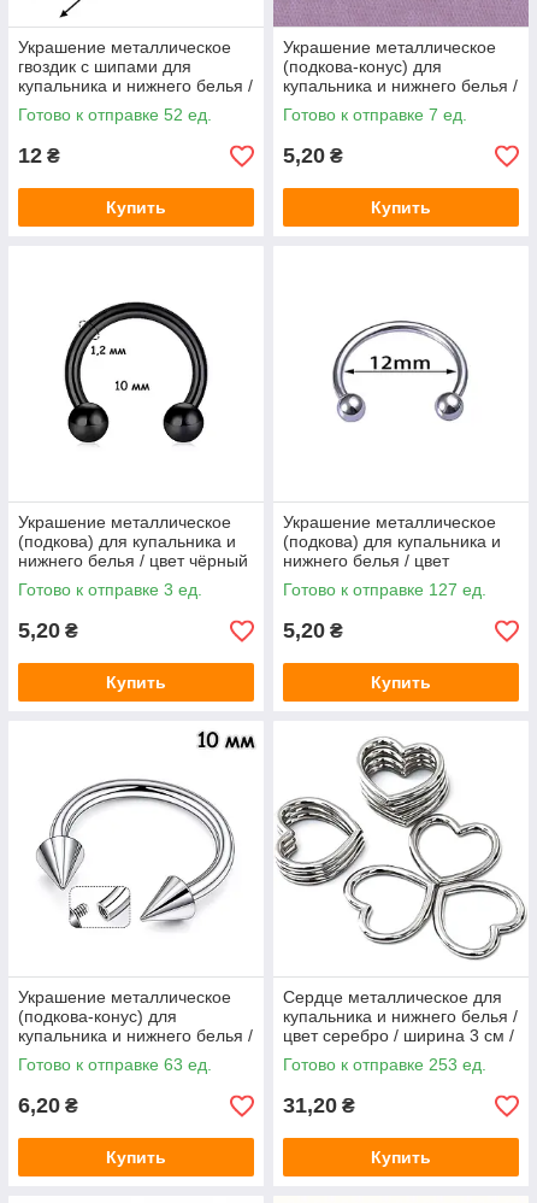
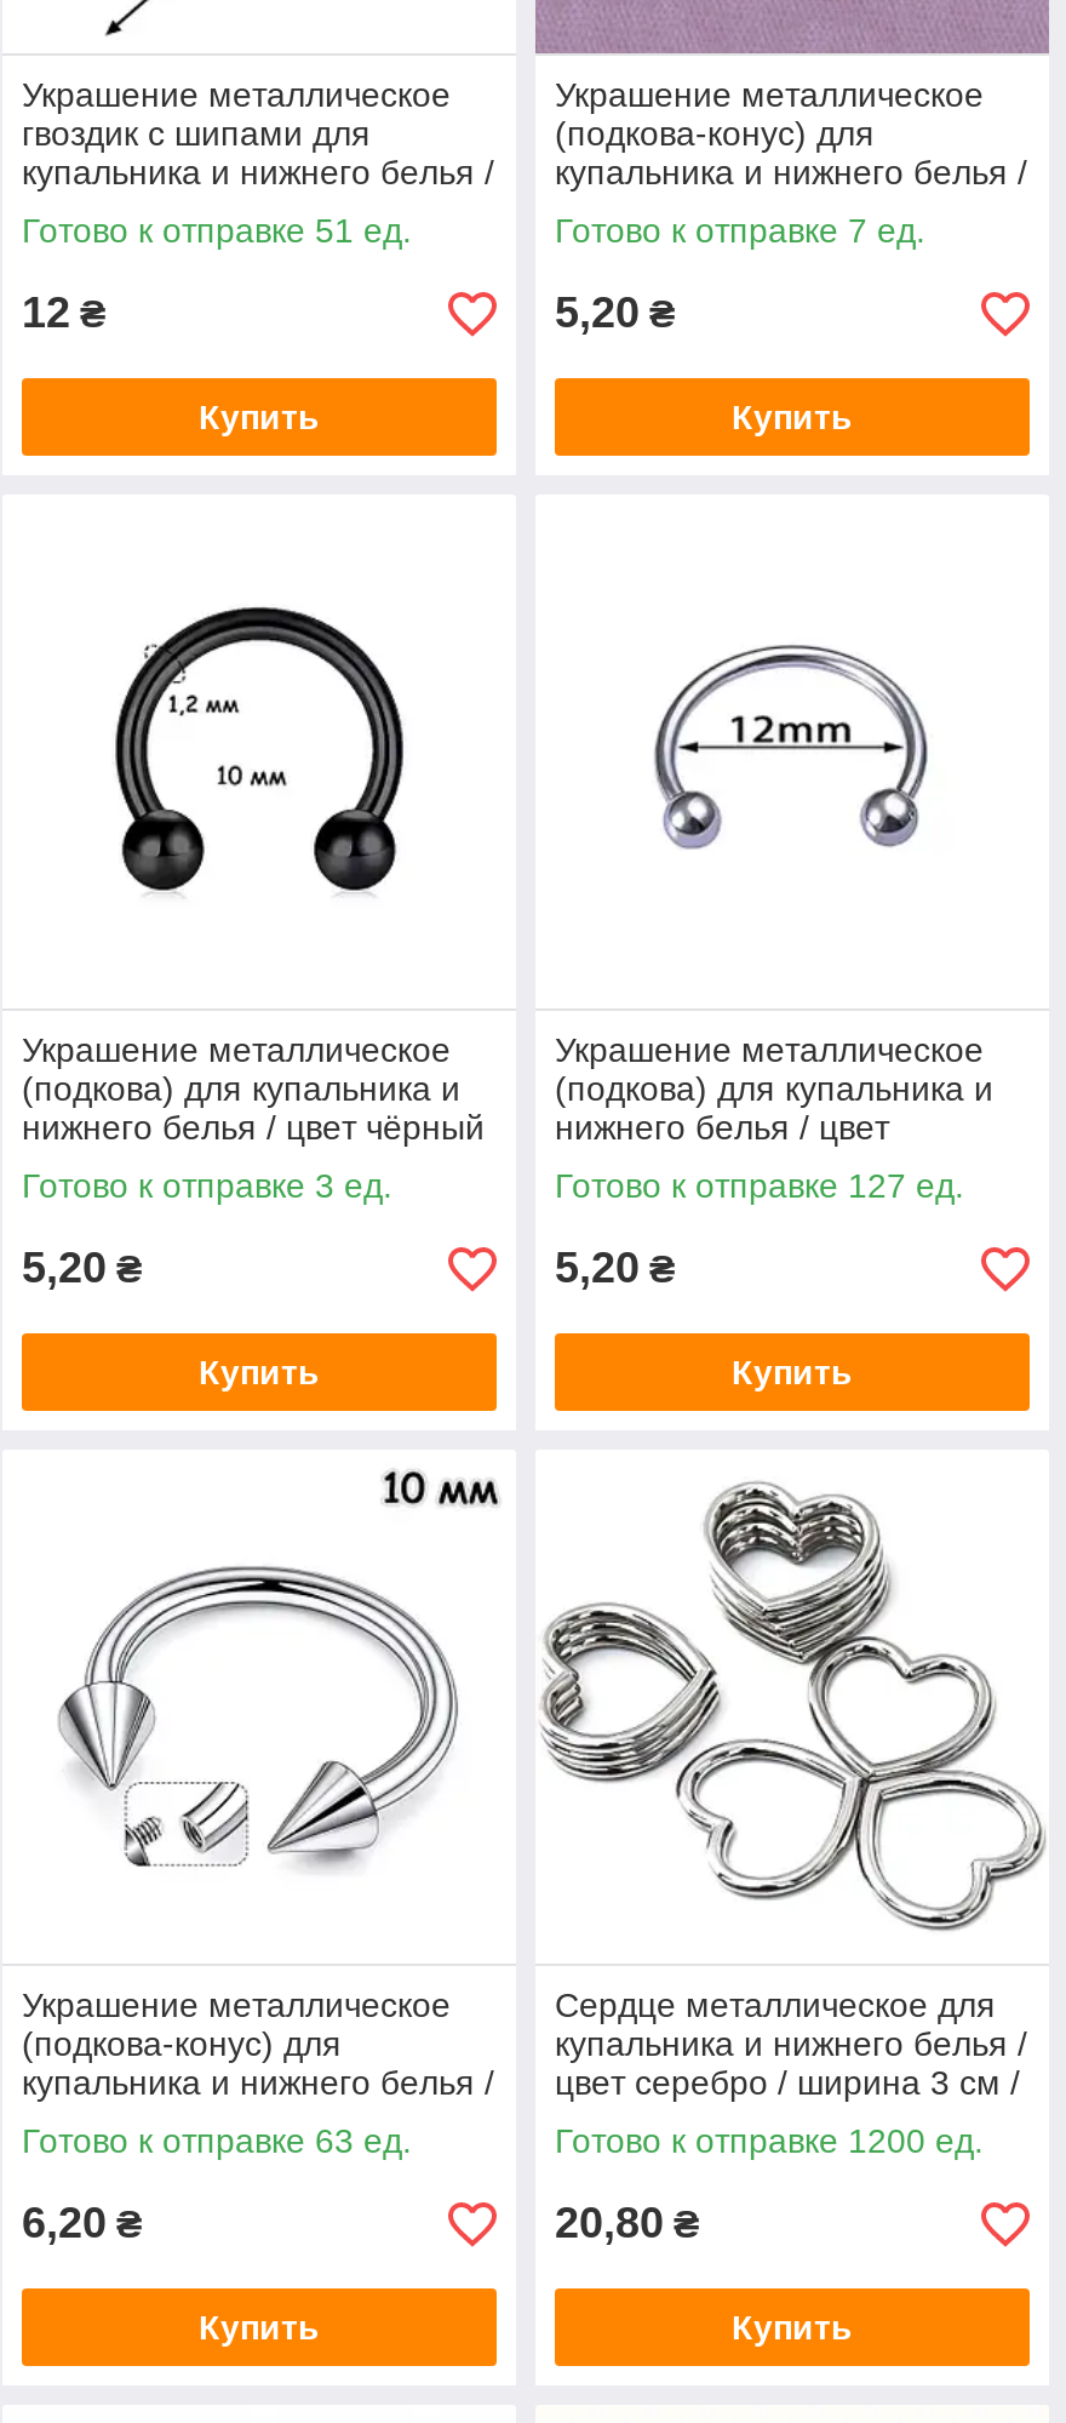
[18,105,212,124] Готово к отправке 52 ед. -> [22,211,412,250] Готово к отправке 51 ед.
[283,1055,486,1074] Готово к отправке 253 ед. -> [555,2121,984,2160] Готово к отправке 1200 ед.
[283,1093,355,1117] 31,20 ₴ -> [555,2199,700,2247] 20,80 ₴

